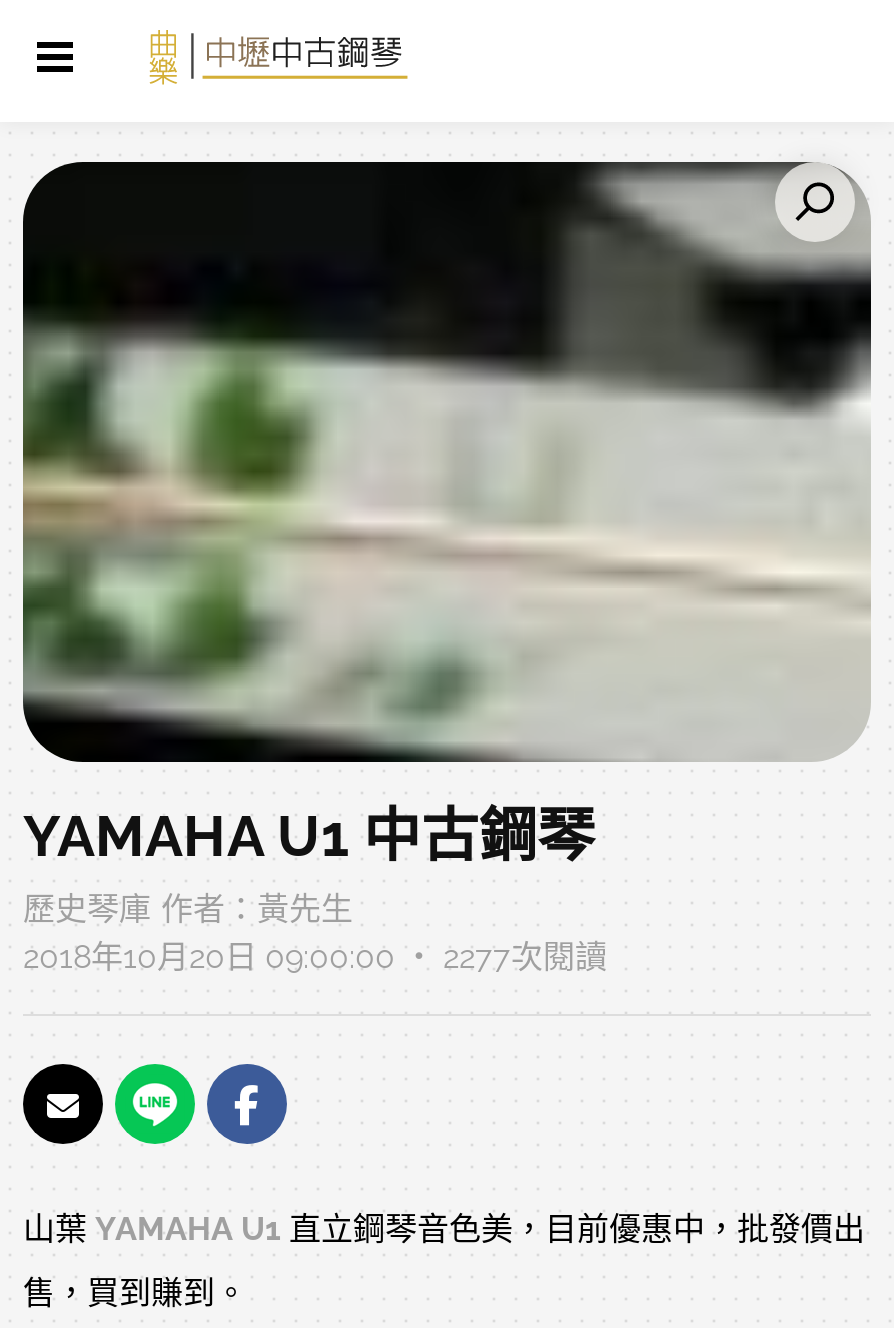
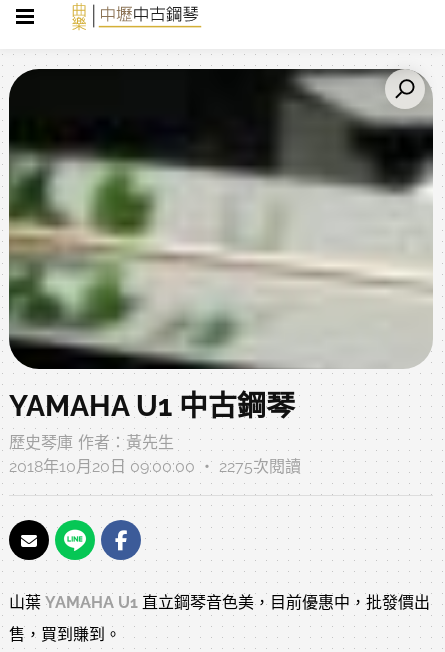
[23,938,607,976] 2018年10月20日 09:00:00 ‧ 2277次閱讀 -> [9,457,301,476] 2018年10月20日 09:00:00 ‧ 2275次閱讀

